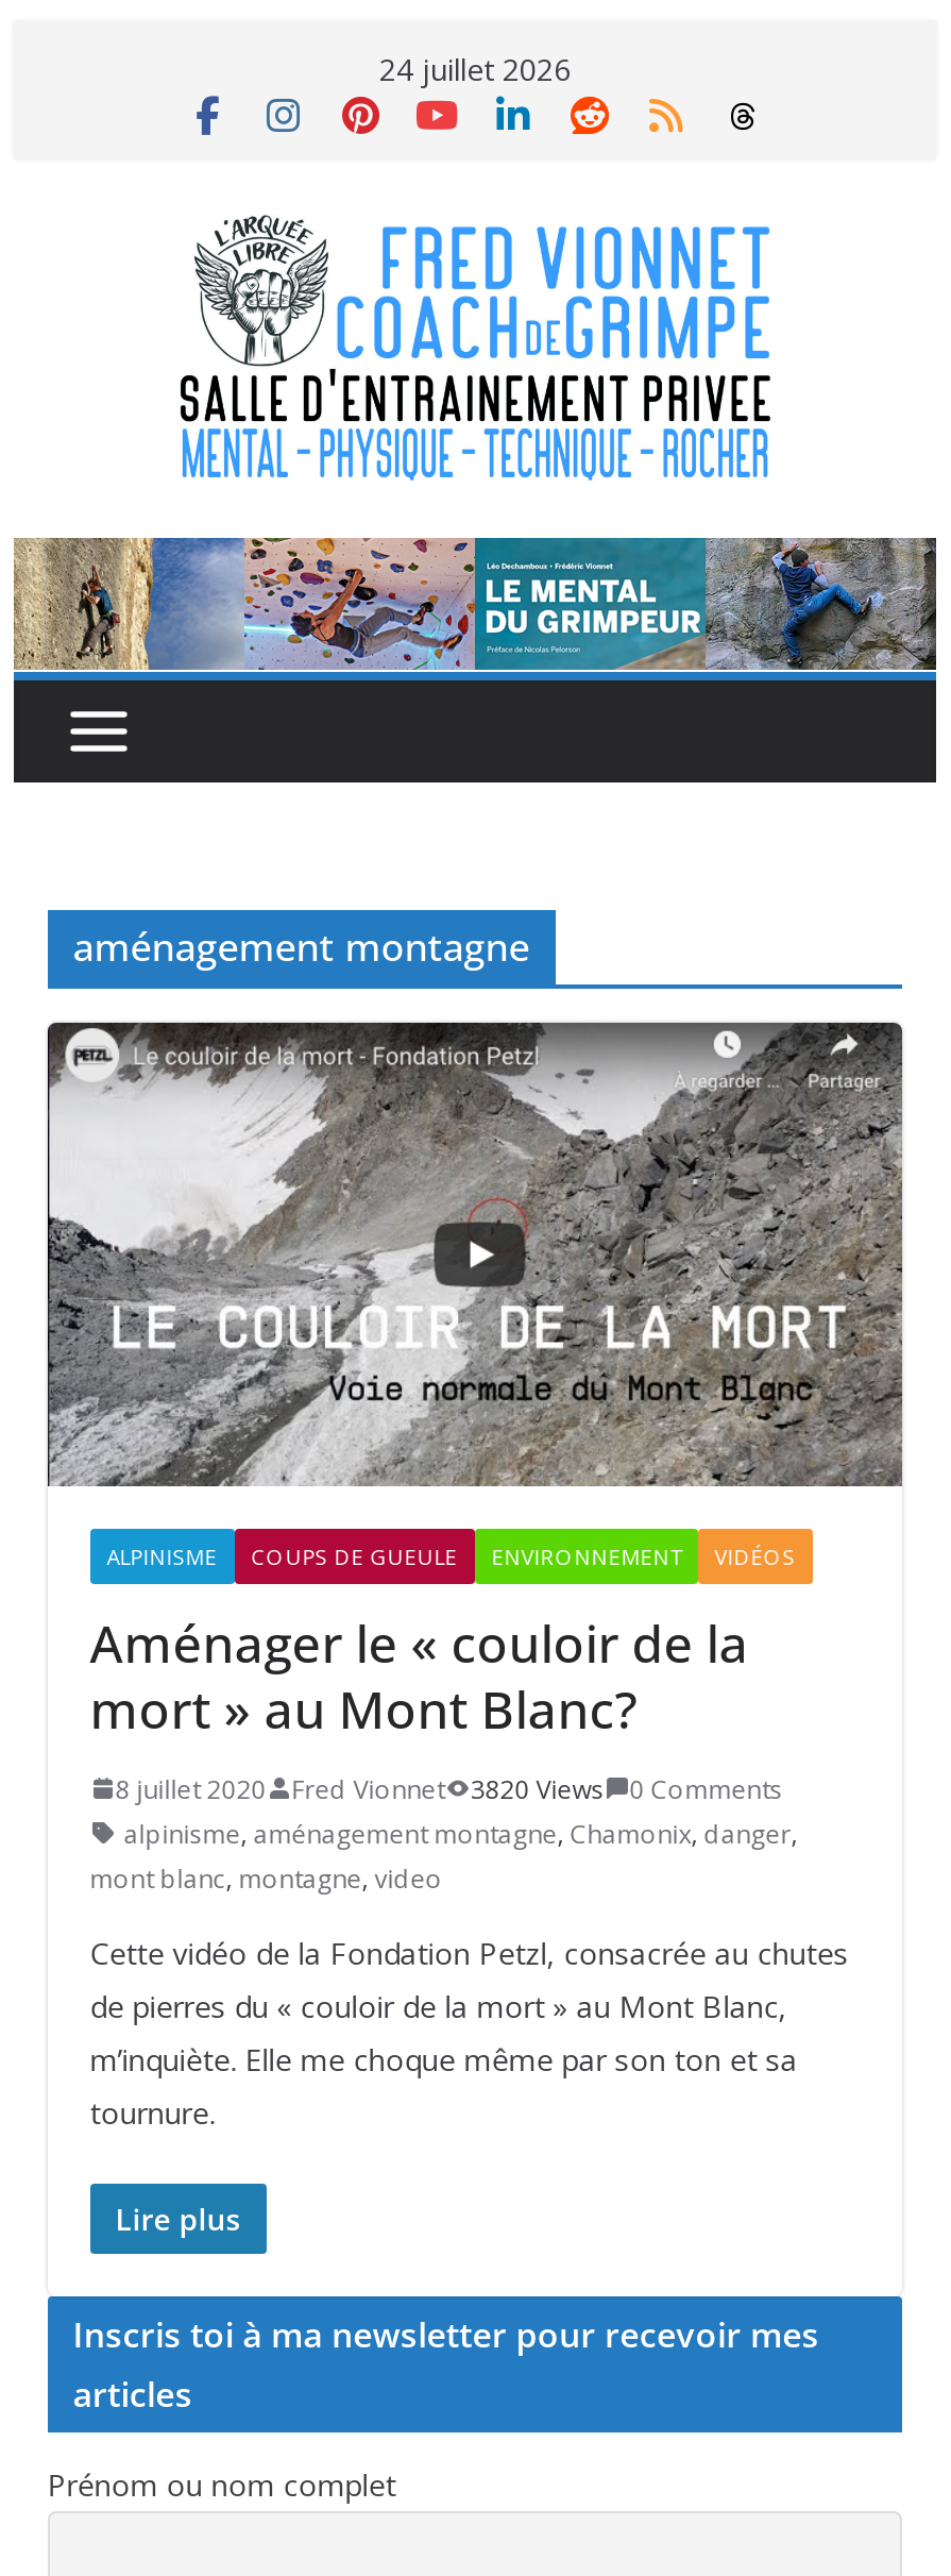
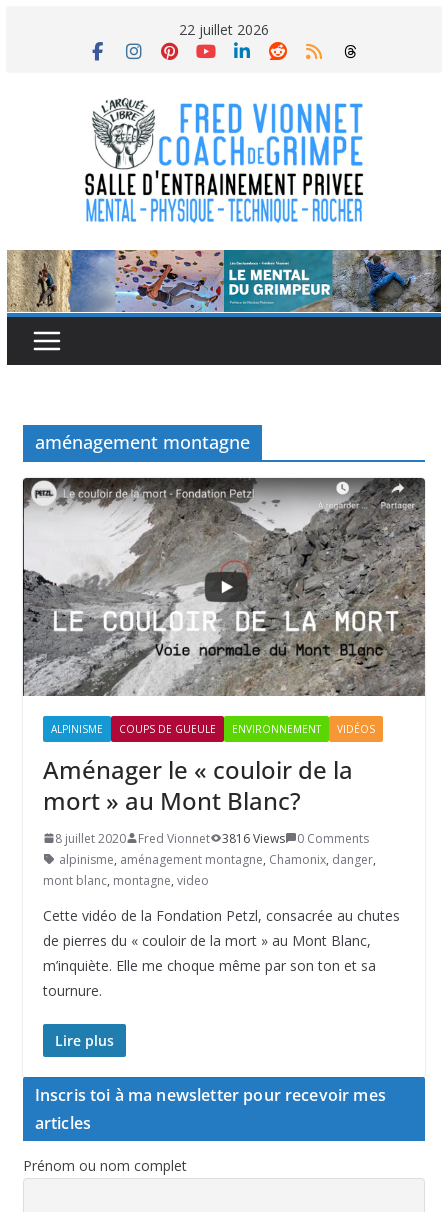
[379,49,571,89] 24 juillet 2026 -> [179,20,269,39] 22 juillet 2026
[115,1771,782,1807] 8 juillet 2020 Fred Vionnet 3820 Views 0 Comments -> [55,830,369,847] 8 juillet 2020 Fred Vionnet 3816 Views 0 Comments

